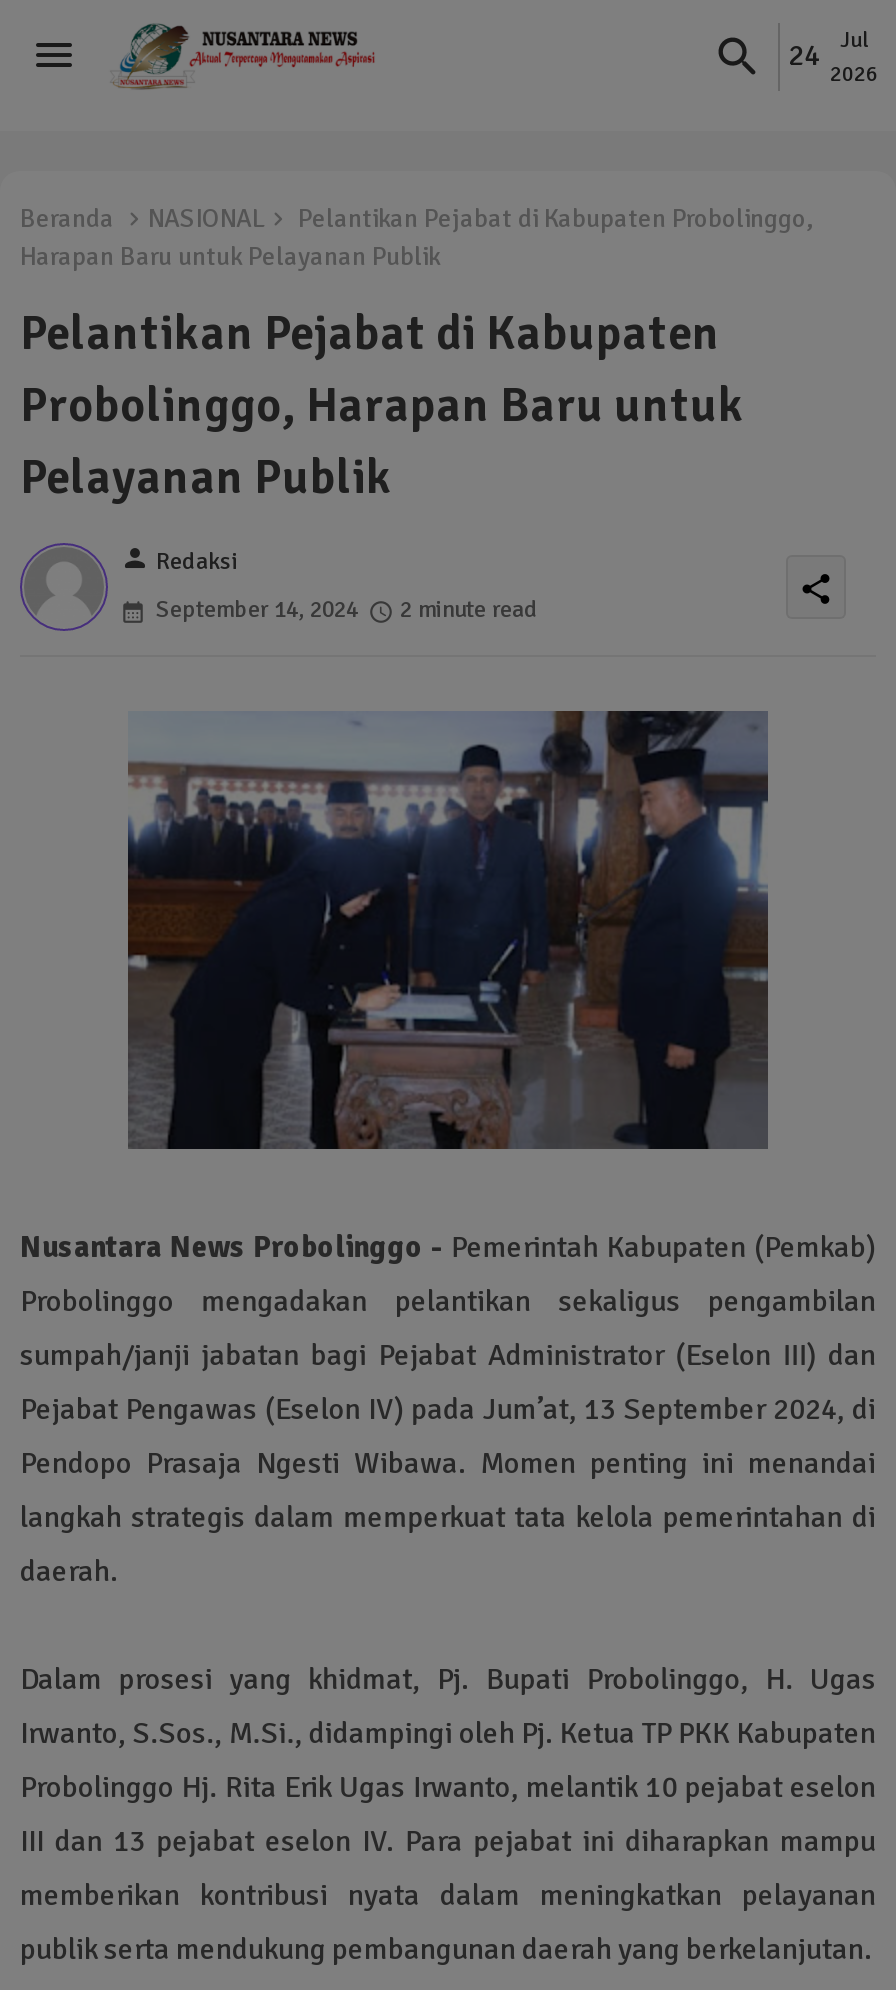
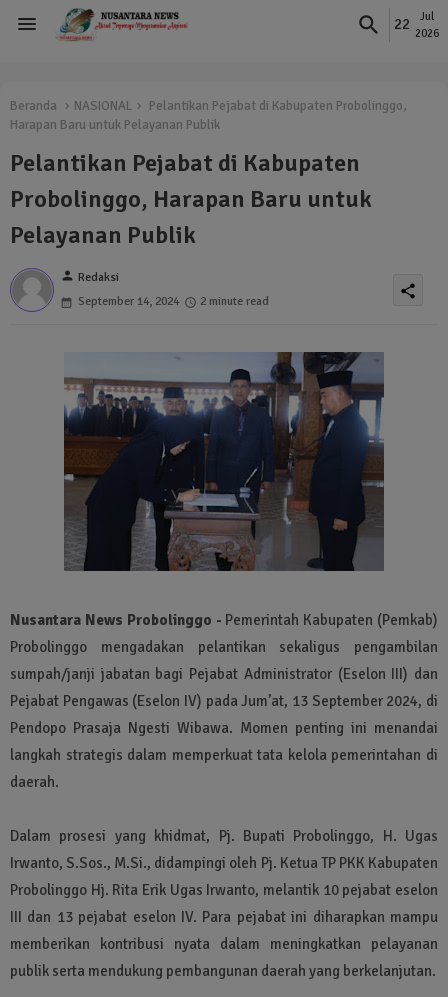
[788,26,878,86] 24 2026 Jul -> [394,9,439,39] 22 2026 Jul

